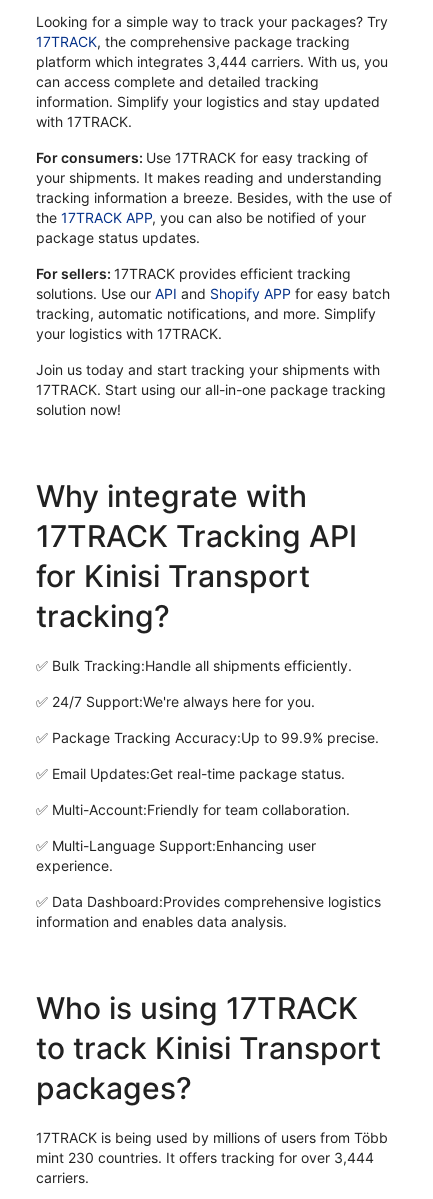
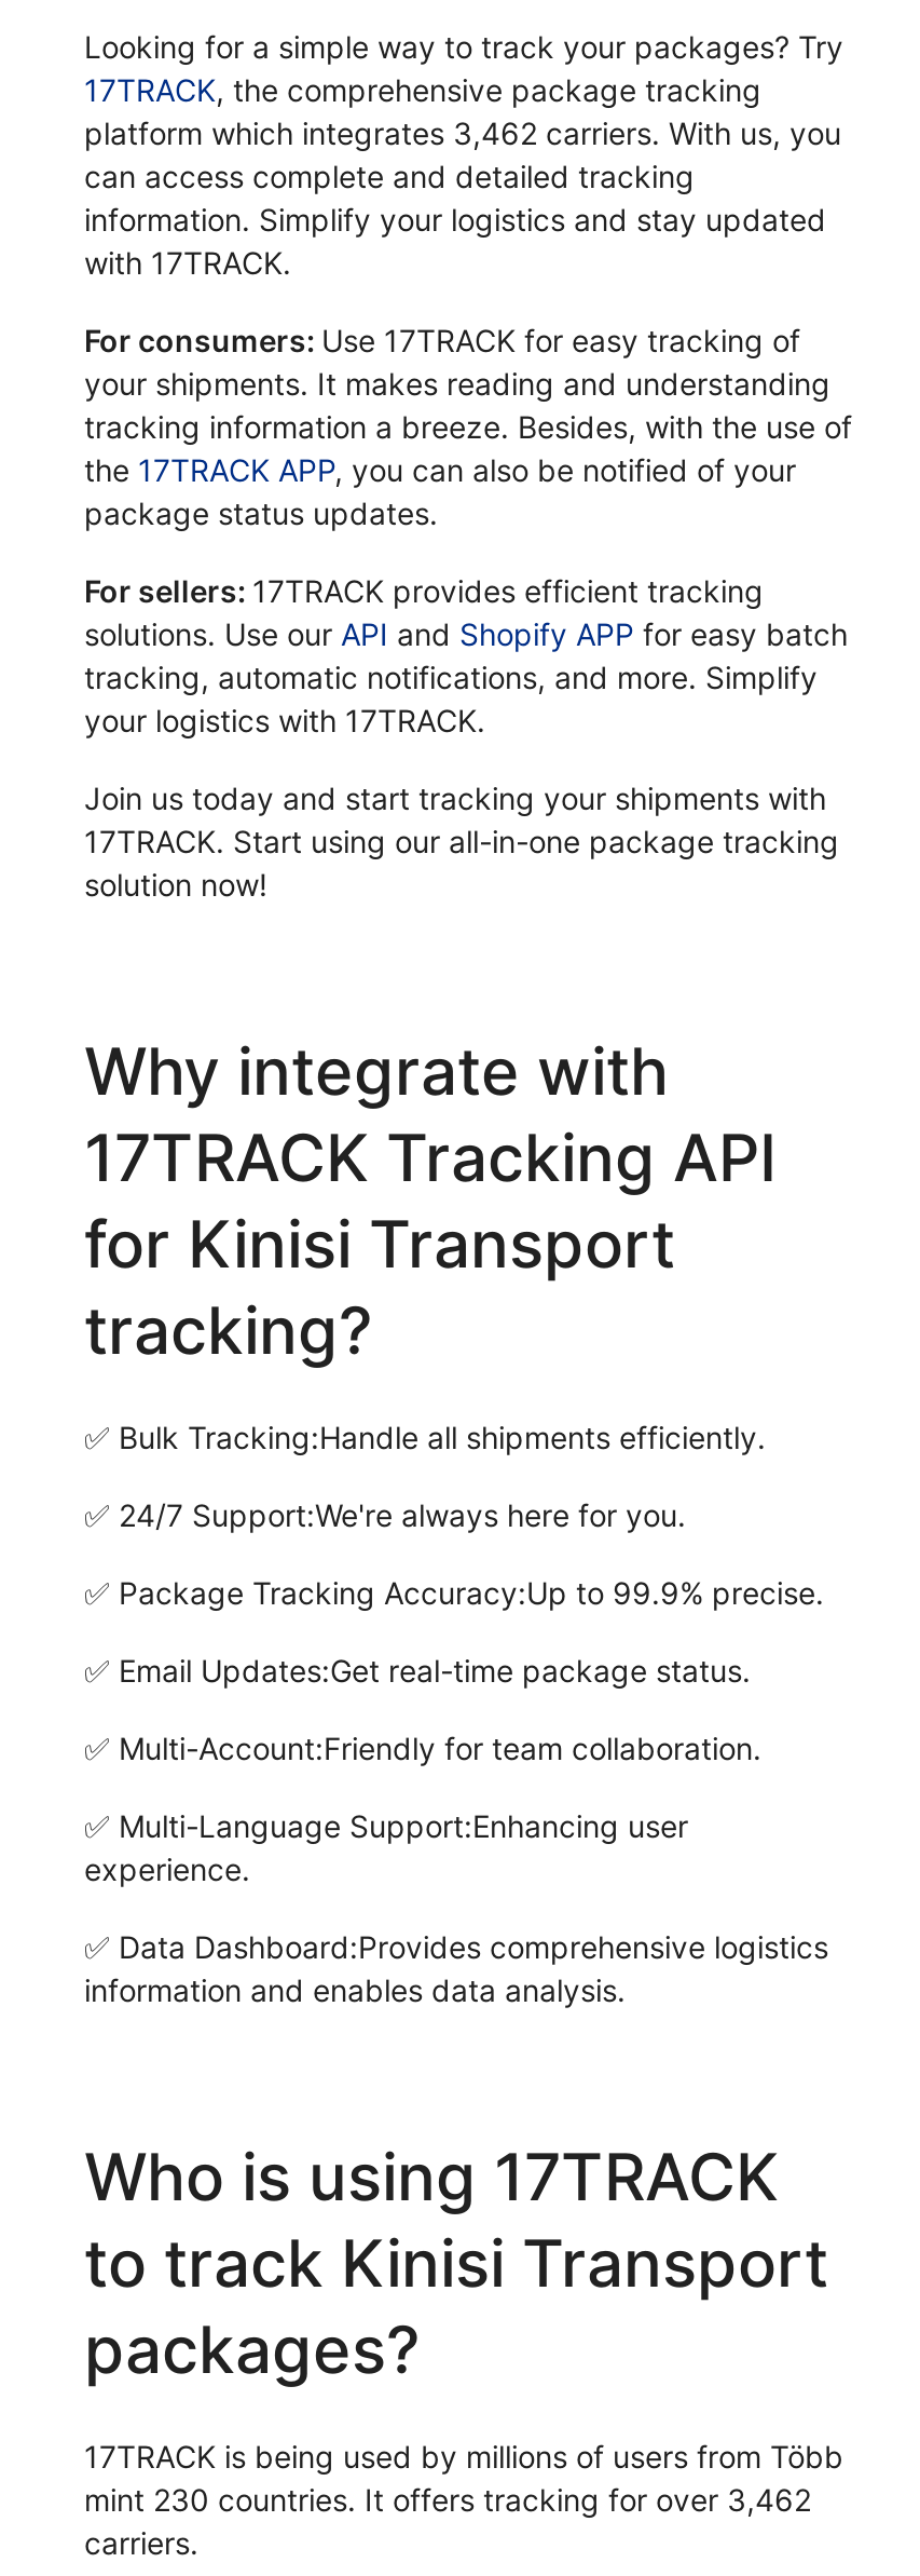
[36,53,388,70] platform which integrates 3,444 carriers. With us, you -> [84,115,841,152] platform which integrates 3,462 carriers. With us, you
[36,1149,374,1166] mint 230 countries. It offers tracking for over 3,444 -> [84,2482,811,2519] mint 230 countries. It offers tracking for over 3,462

